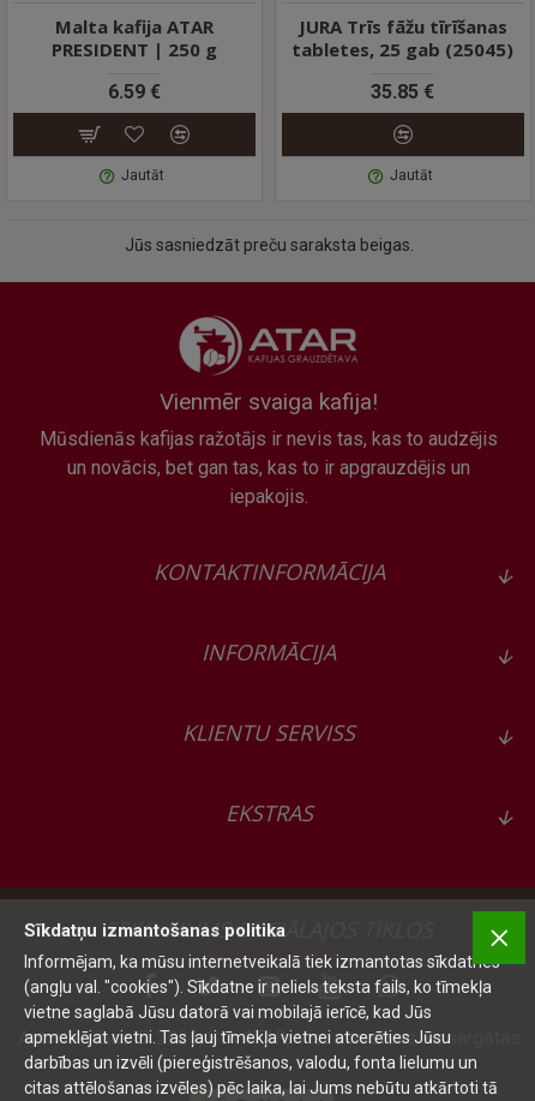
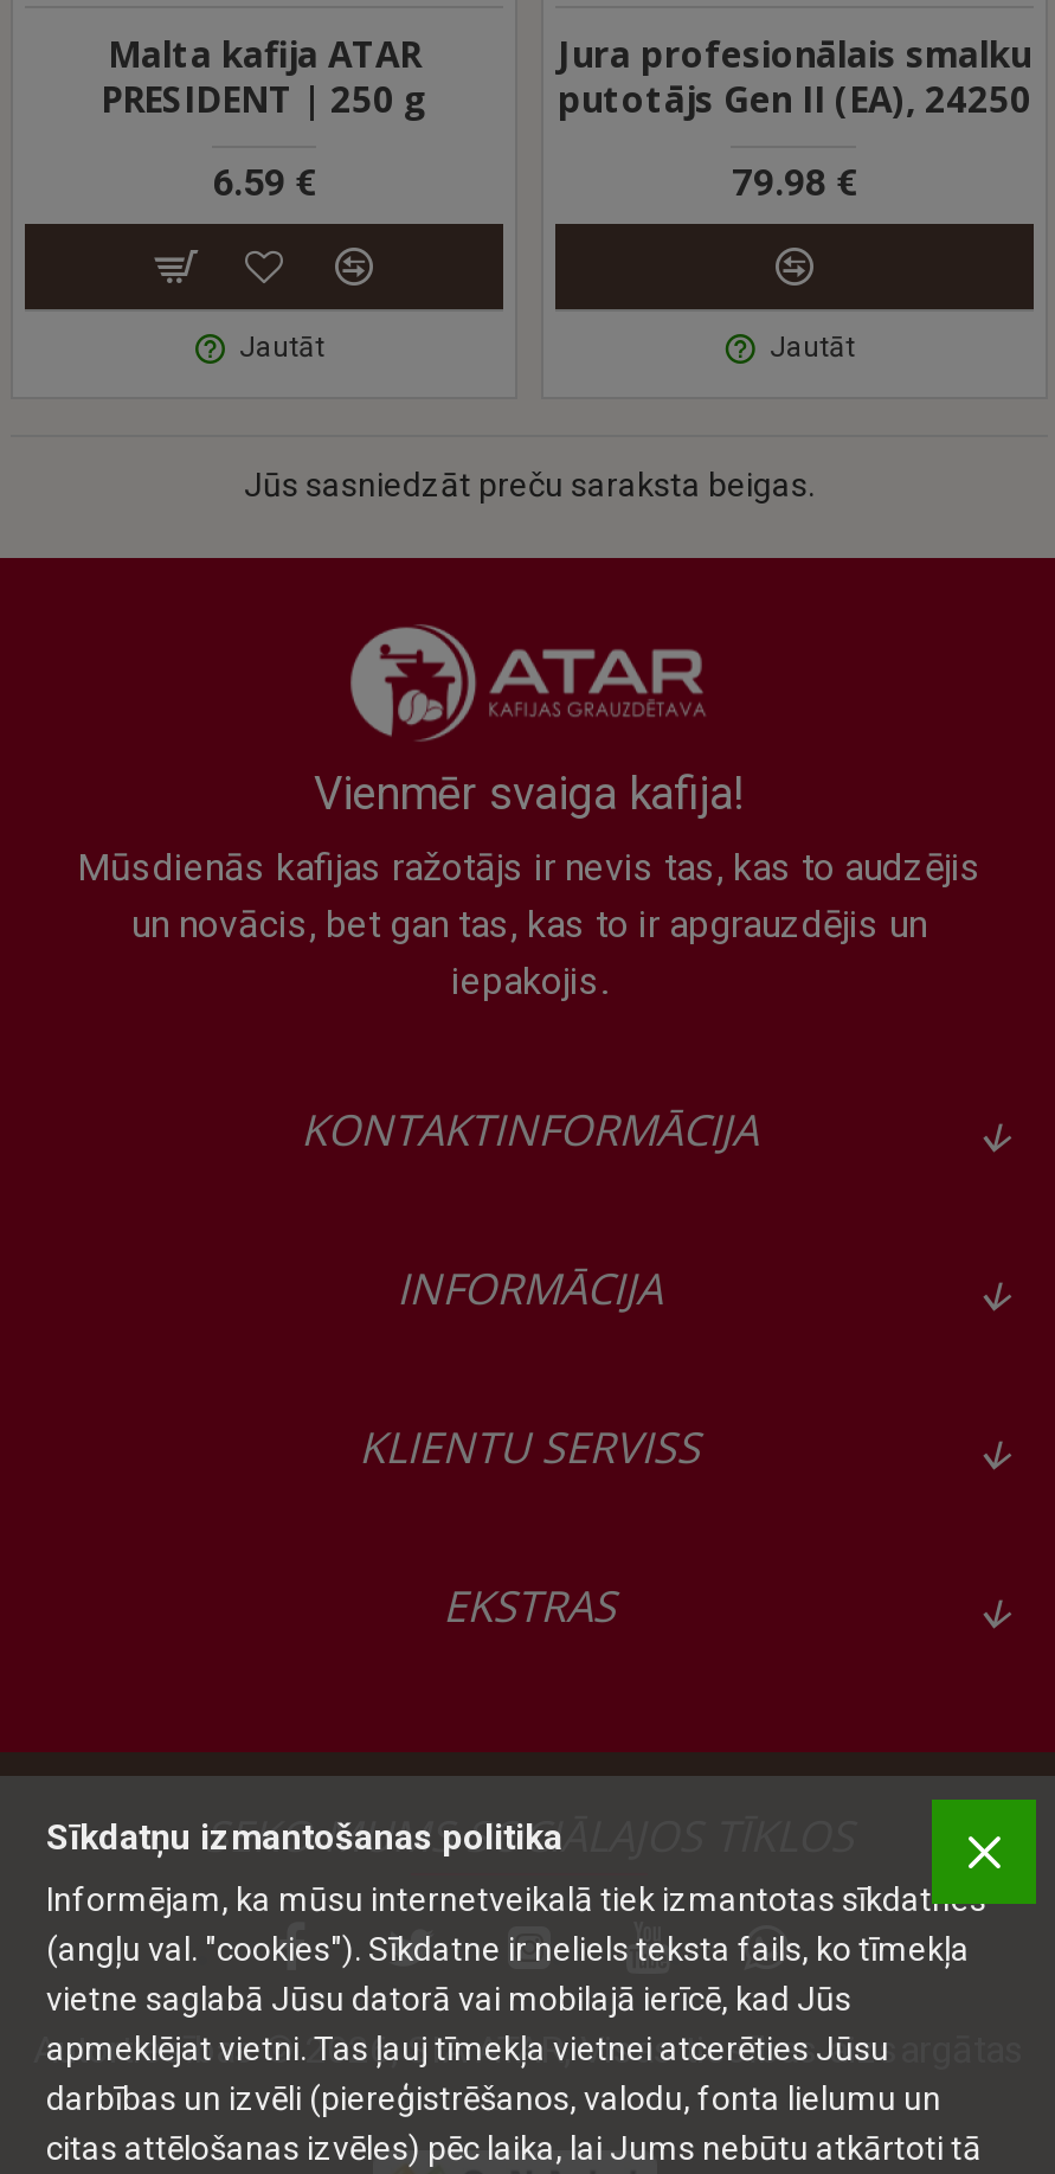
[292,14,514,61] JURA Trīs fāžu tīrīšanas | tabletes, 25 gab (25045) -> [558,30,1031,122] Jura profesionālais smalku | putotājs Gen II (EA), 24250
[371,80,435,103] 35.85 € -> [732,160,857,205] 79.98 €

